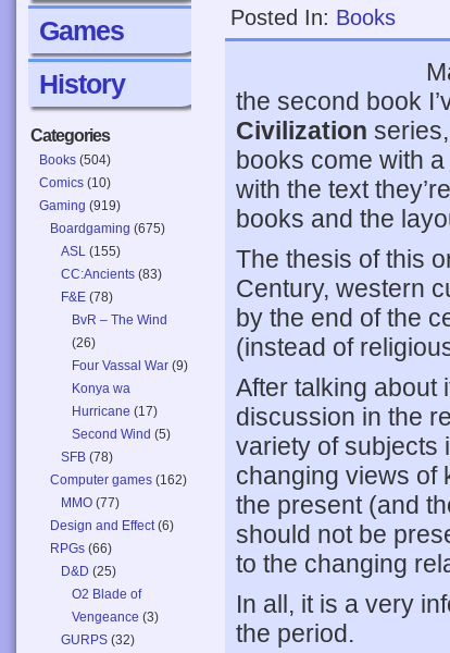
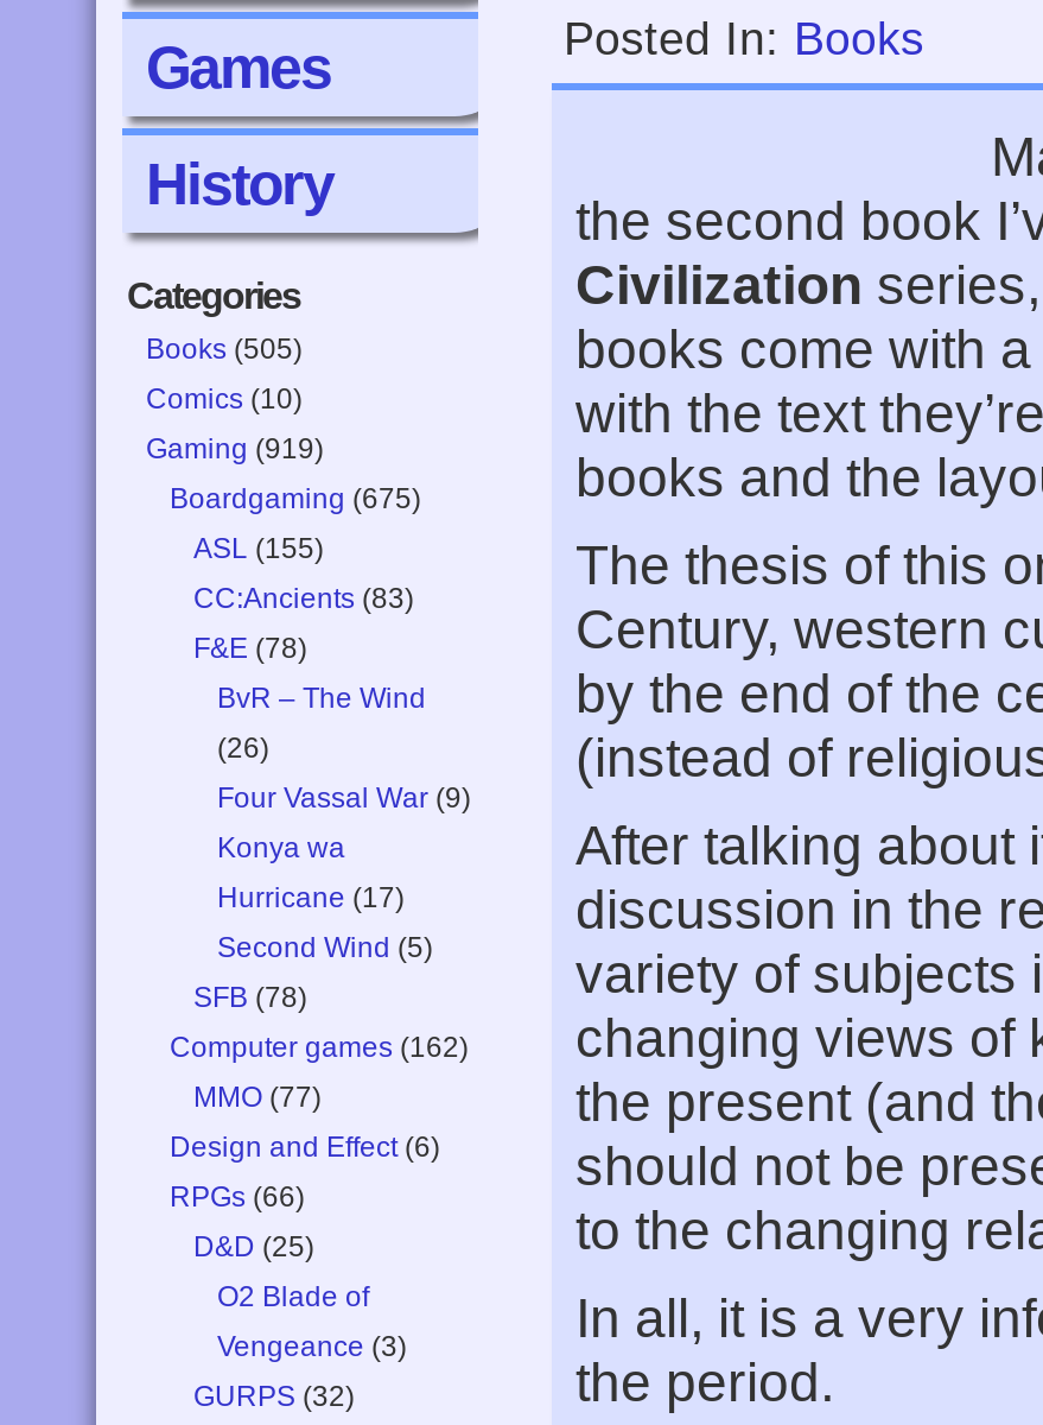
[39,152,111,168] Books (504) -> [146,332,303,366] Books (505)

